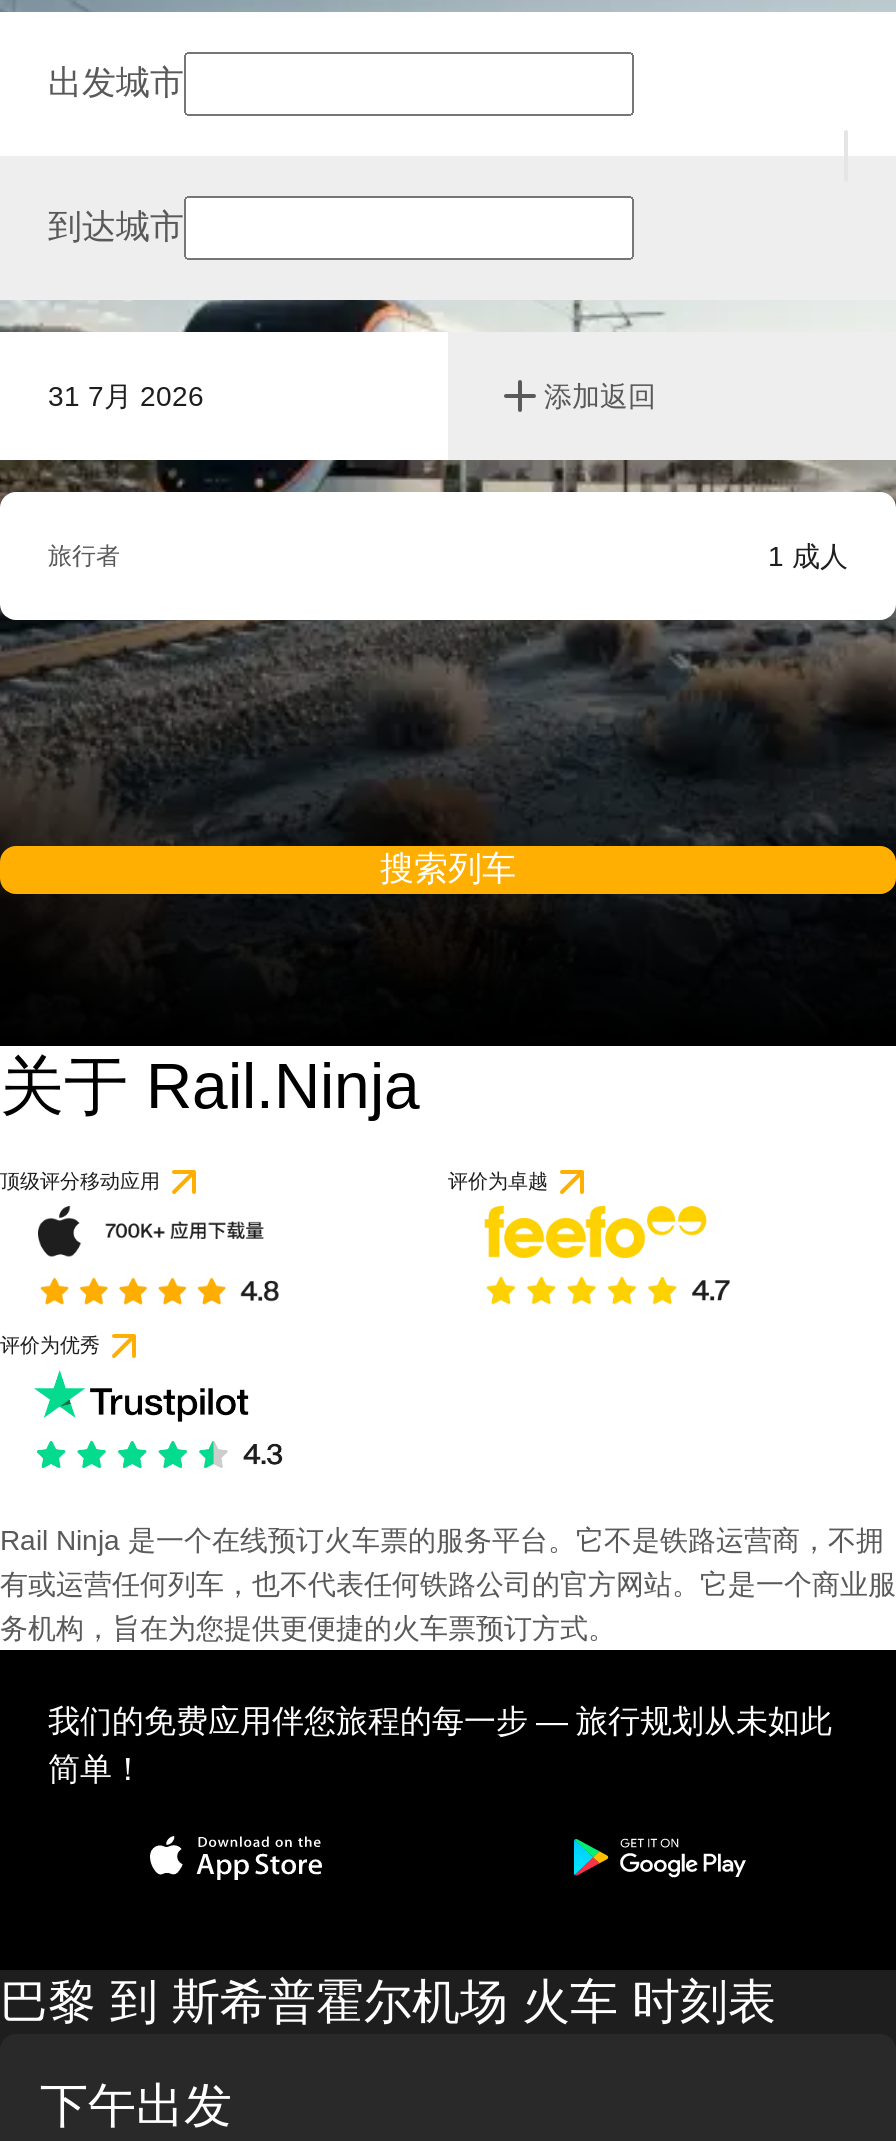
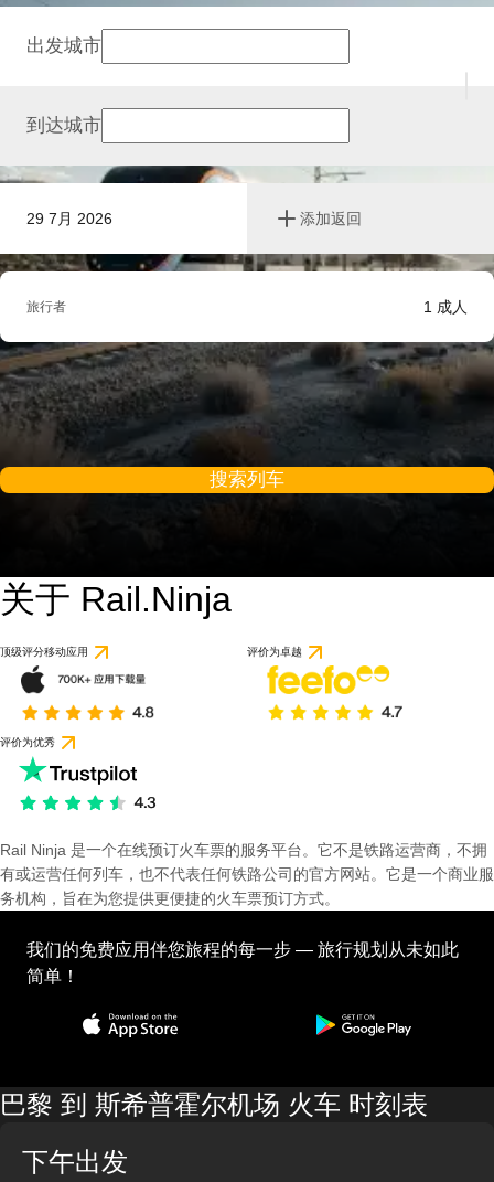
[48,380,204,412] 31 7月 2026 -> [26,210,112,227] 29 7月 2026

